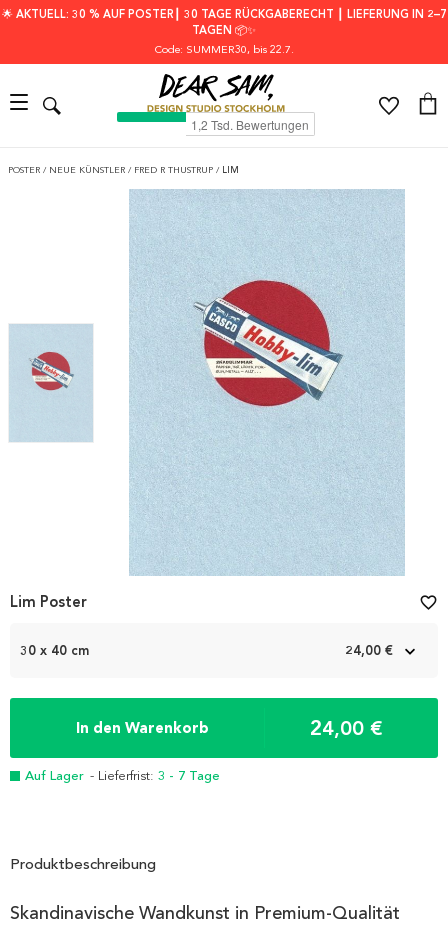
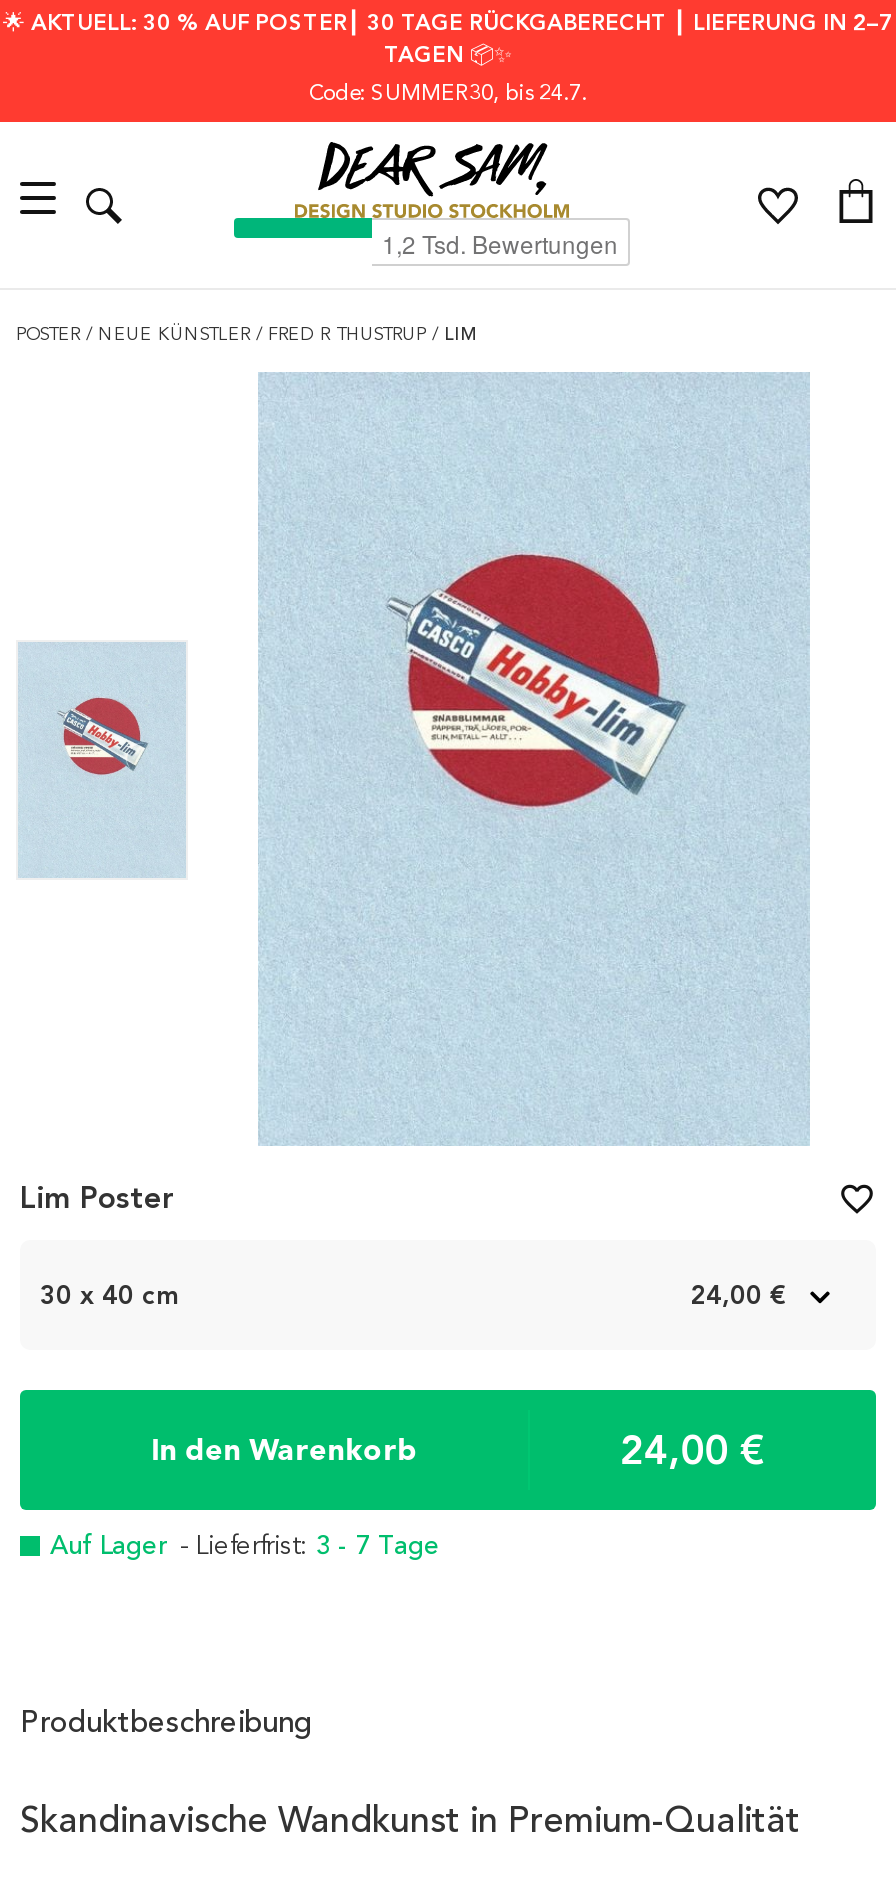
[154,42,293,56] Code: SUMMER30, bis 22.7. -> [309,78,587,106] Code: SUMMER30, bis 24.7.

